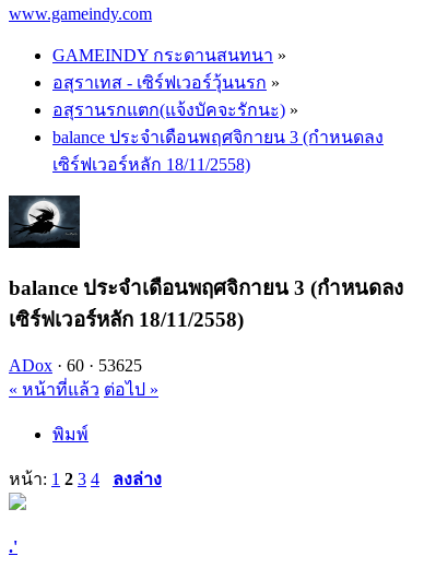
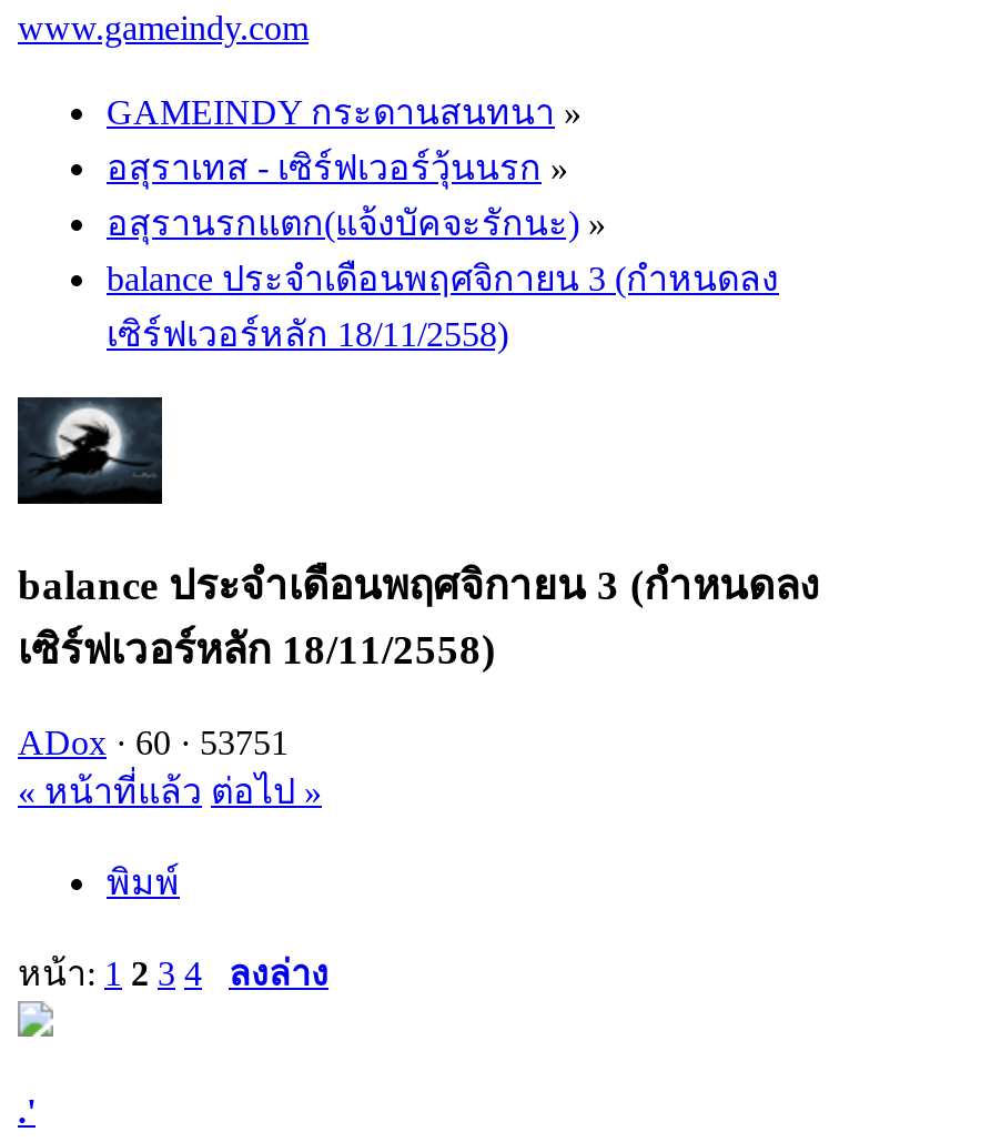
[9,356,142,375] ADox · 60 · 53625 -> [18,724,289,761] ADox · 60 · 53751

